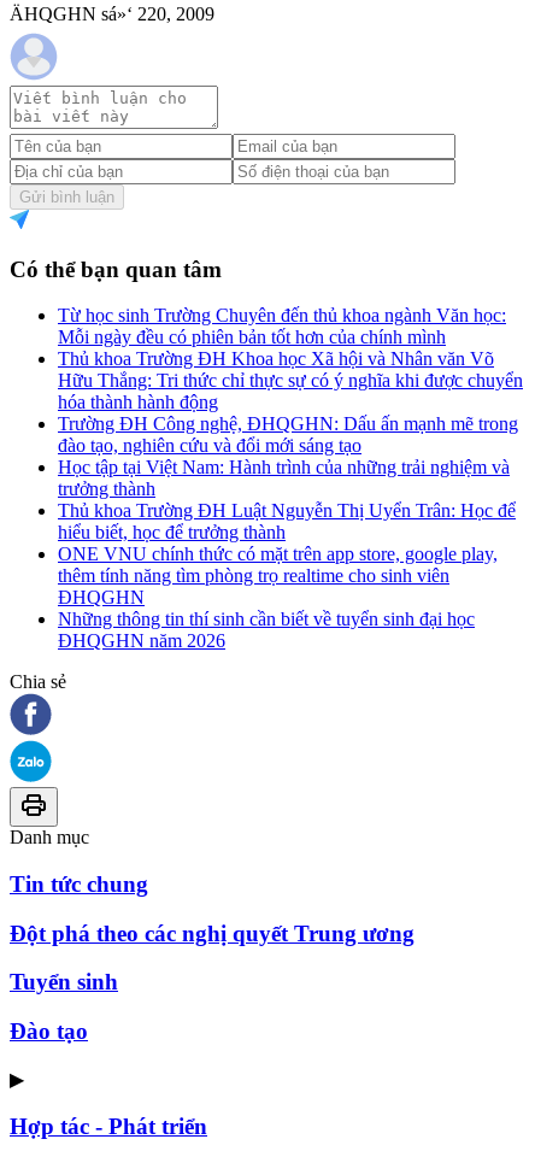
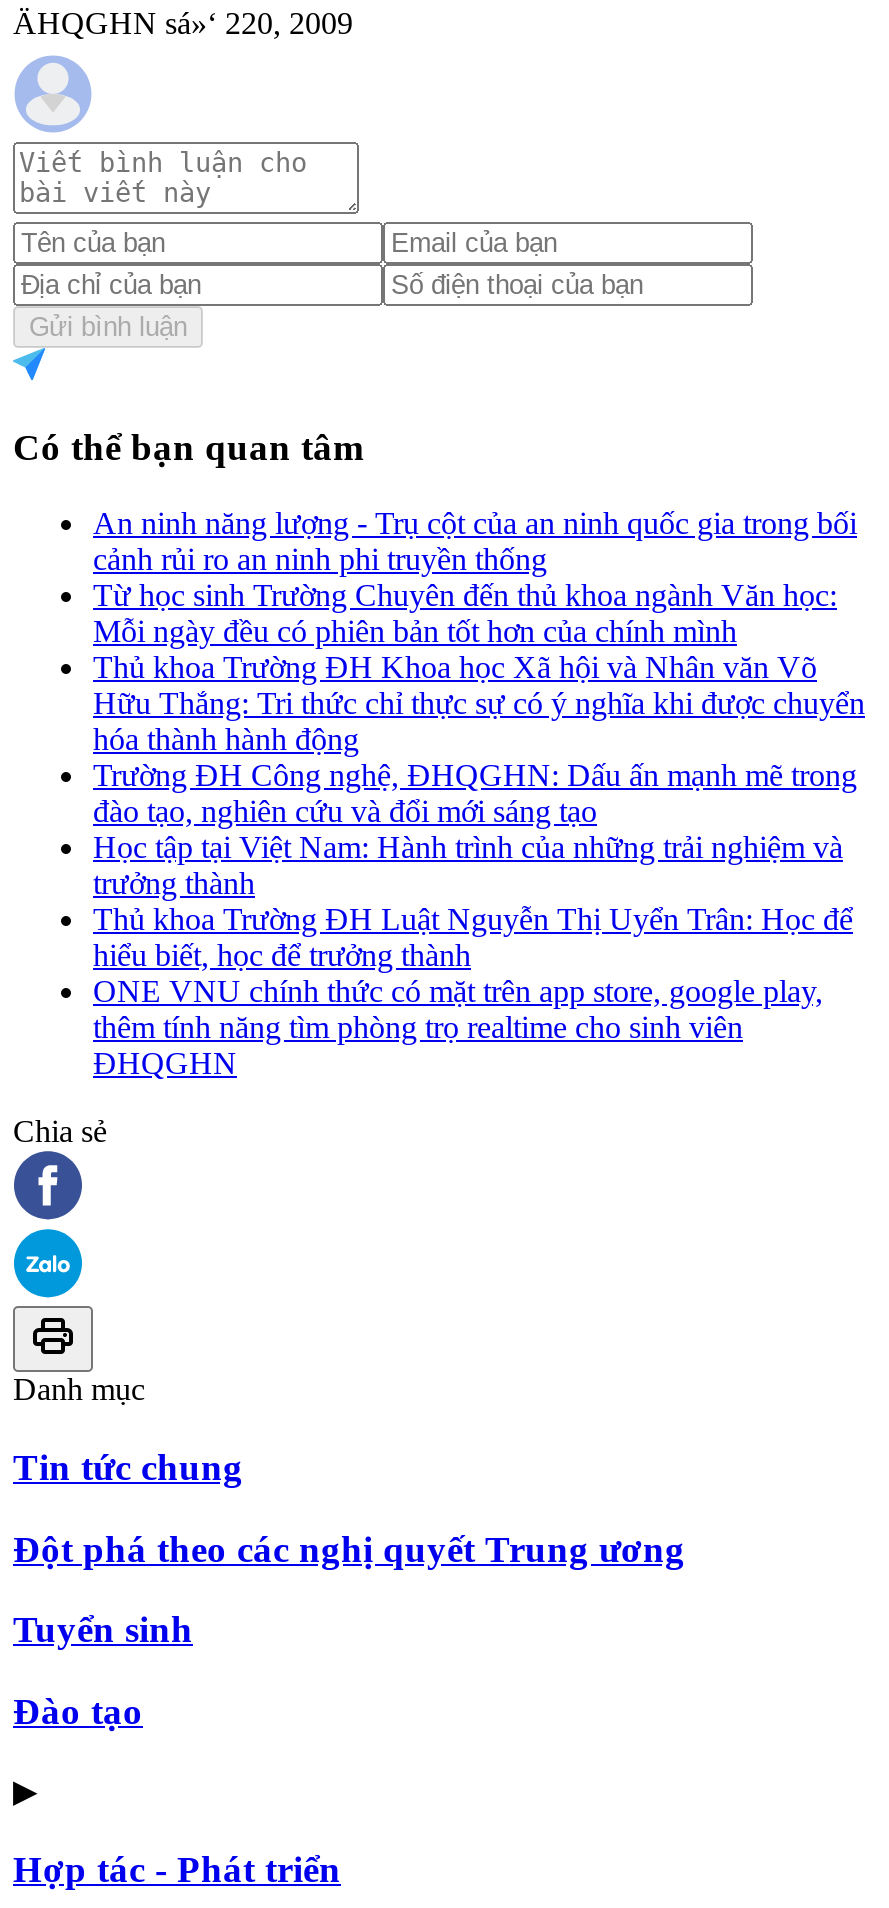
none -> [93,506,857,576] An ninh năng lượng - Trụ cột của an ninh quốc gia trong bối | cảnh rủi ro an ninh phi truyền thống
moved [58,305,523,608] -> [93,578,865,1080]: Từ học sinh Trường Chuyên đến thủ khoa ngành Văn học: | Mỗi ngày đều có phiên bản tốt hơn của chính mình | Thủ khoa Trường ĐH Khoa học Xã hội và Nhân văn Võ | ... | thêm tính năng tìm phòng trọ realtime cho sinh viên | ĐHQGHN
[58,609,475,651] Những thông tin thí sinh cần biết về tuyển sinh đại học | ĐHQGHN năm 2026 -> none

